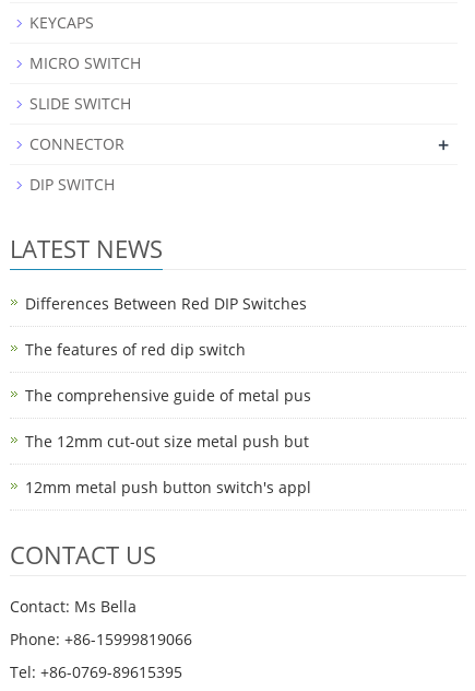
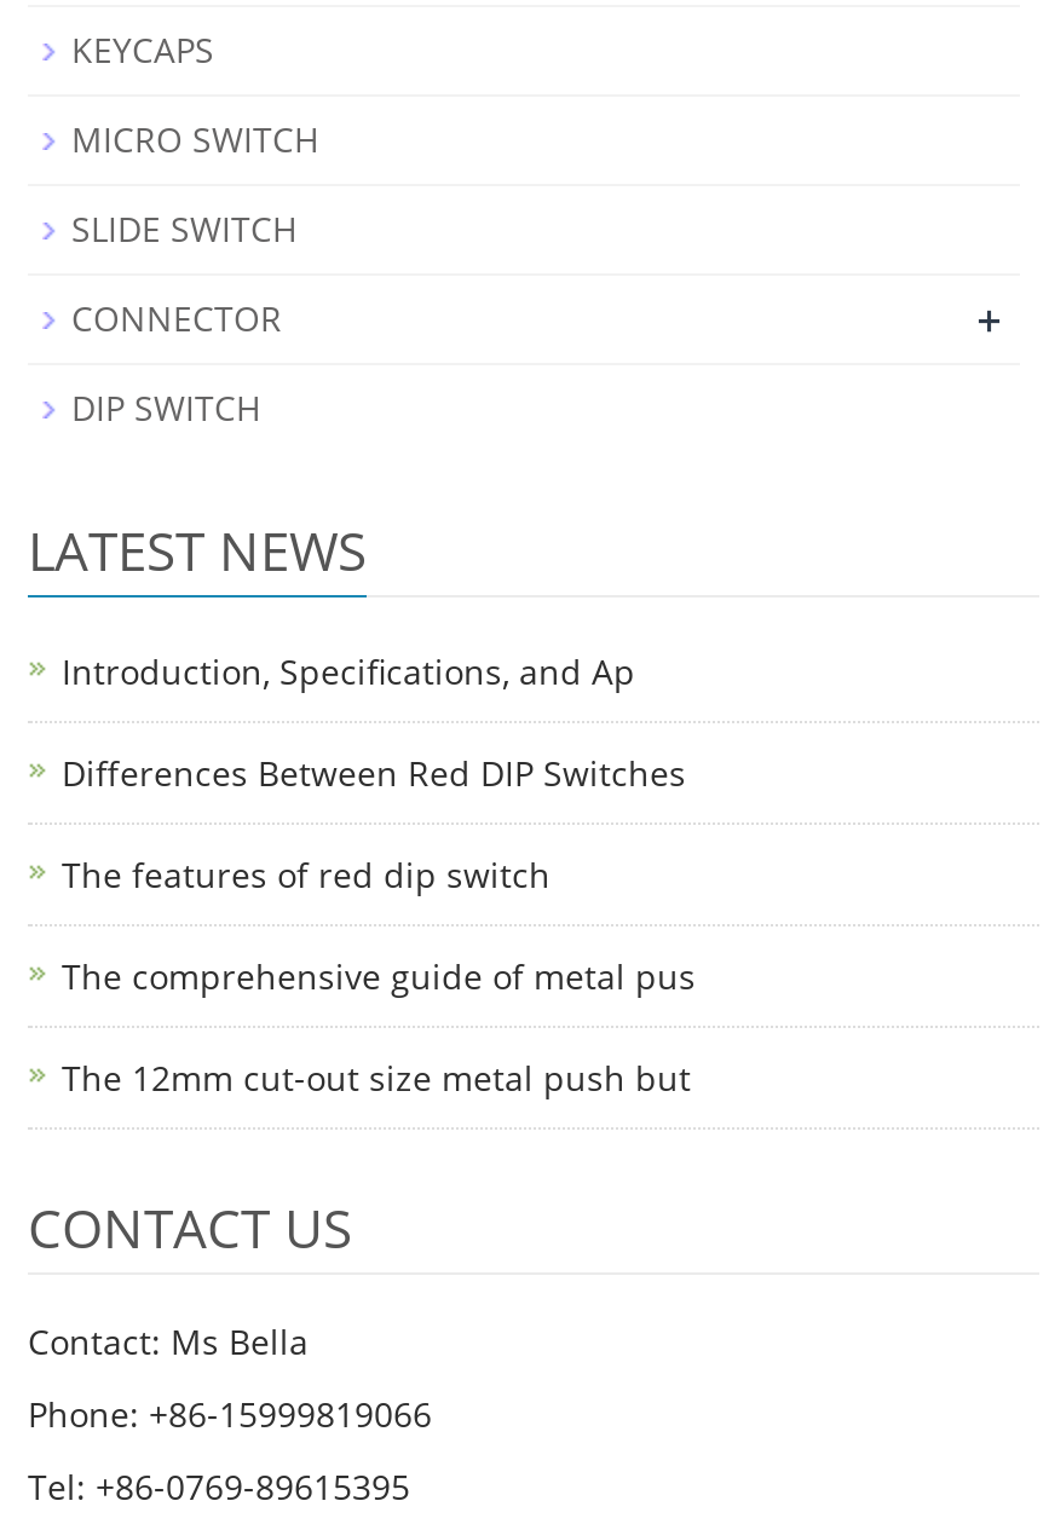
none -> [62,648,635,694] Introduction, Specifications, and Ap
moved [25,293,311,452] -> [62,750,696,1101]: Differences Between Red DIP Switches | The features of red dip switch | The comprehensive guide of metal pus | The 12mm cut-out size metal push but
[25,477,311,497] 12mm metal push button switch's appl -> none

